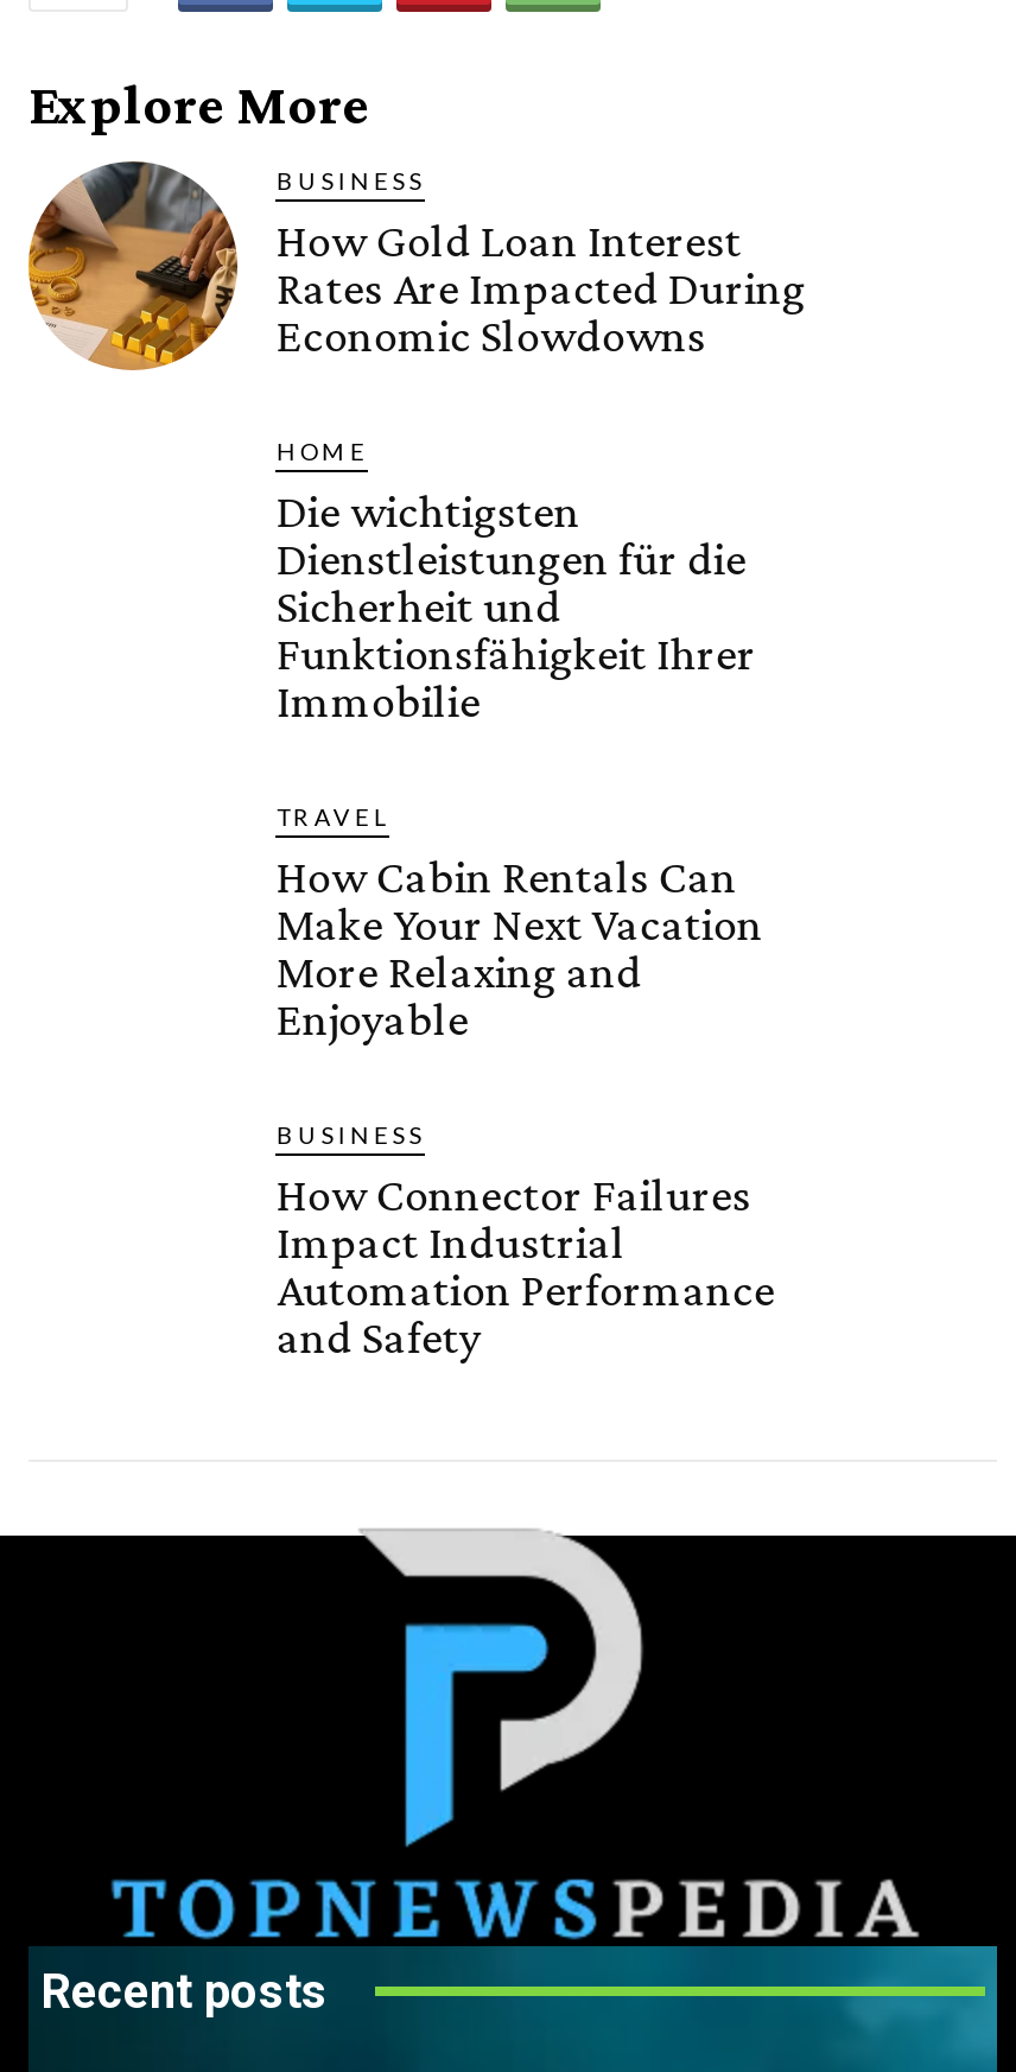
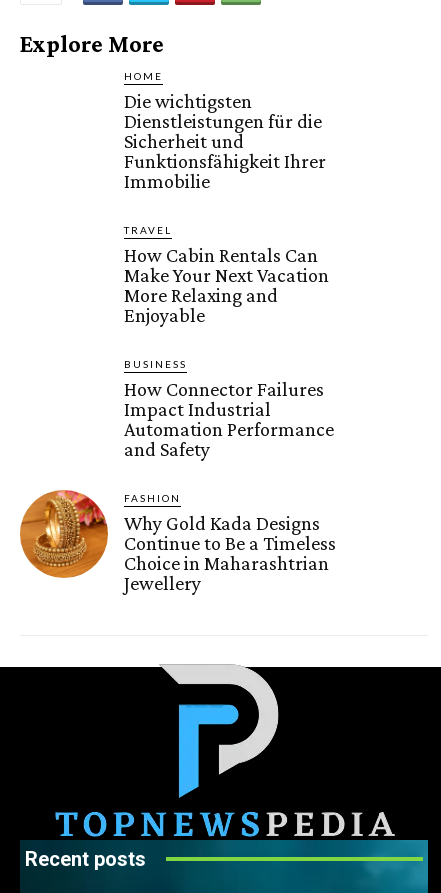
[26,159,806,373] [image] | BUSINESS | How Gold Loan Interest | Rates Are Impacted During | Economic Slowdowns -> none
moved [276,436,775,1362] -> [124,70,334,460]: HOME | Die wichtigsten | Dienstleistungen für die | ... | Automation Performance | and Safety
none -> [19,489,336,594] [image] | FASHION | Why Gold Kada Designs | Continue to Be a Timeless | Choice in Maharashtrian | Jewellery

